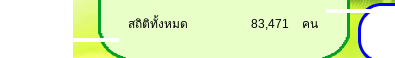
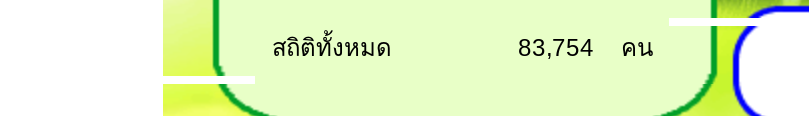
[250,17,318,31] 83,471 คน -> [518,34,653,62] 83,754 คน

